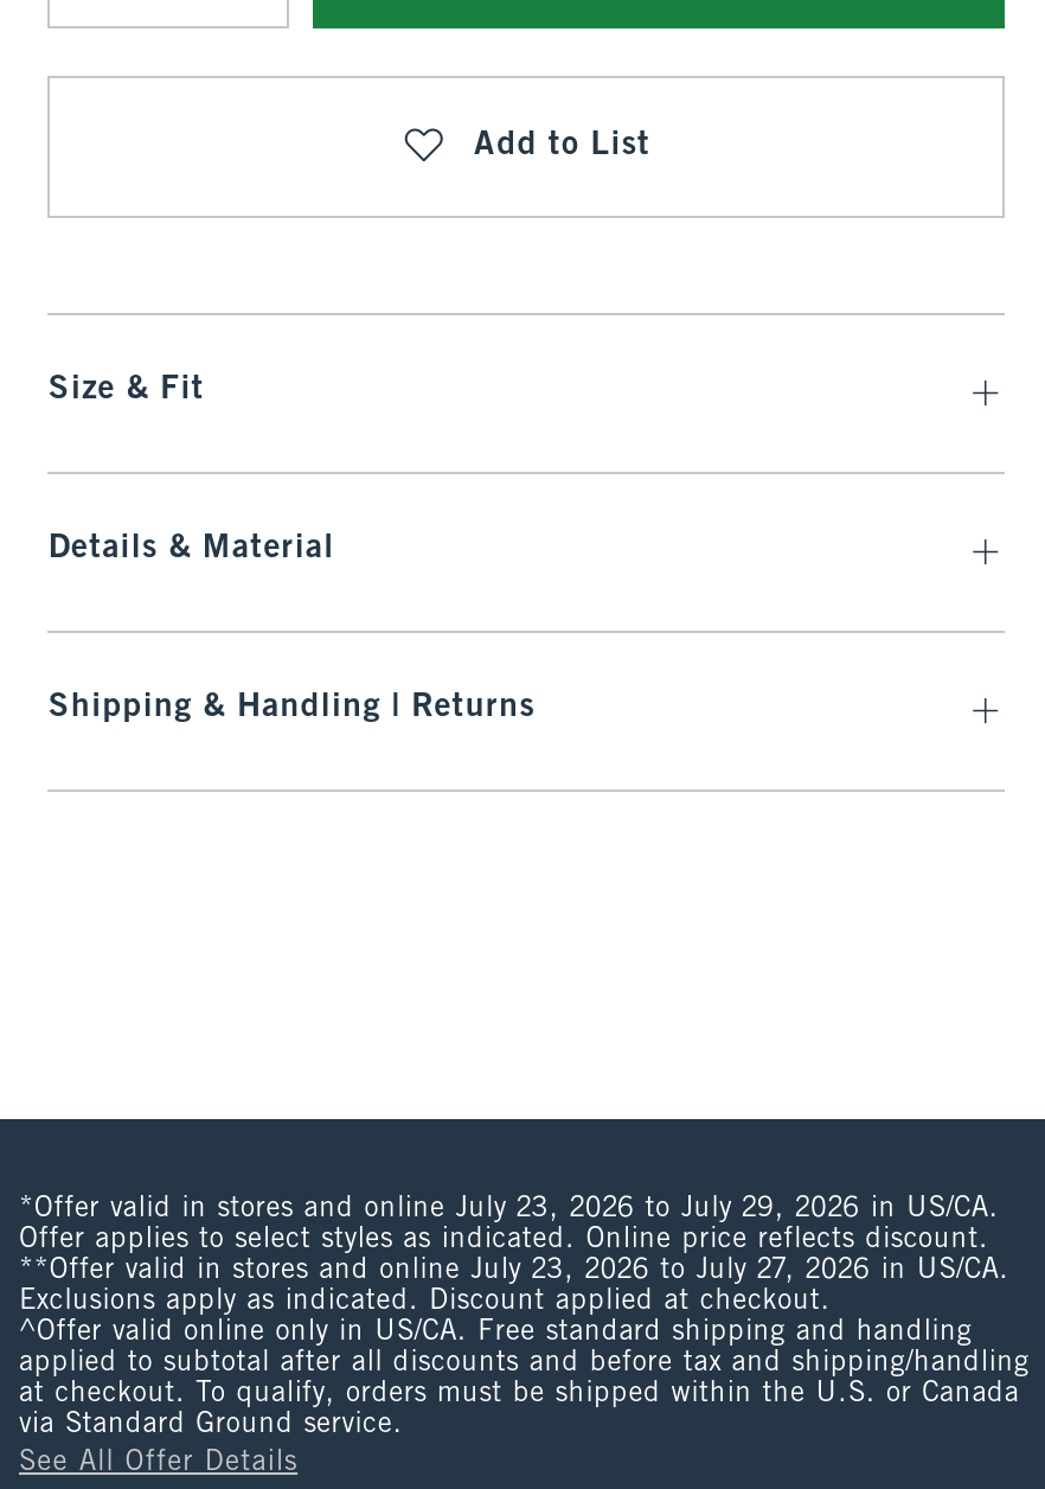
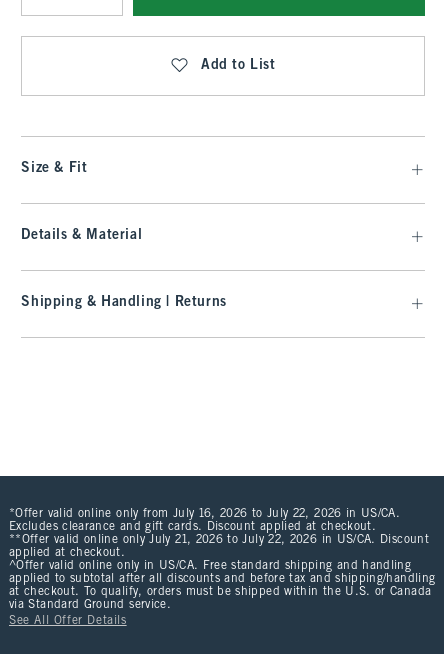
[19,1195,1009,1316] *Offer valid in stores and online July 23, 2026 to July 29, 2026 in US/CA. | Offer applies to select styles as indicated. Online price reflects discount. | **Offer valid in stores and online July 23, 2026 to July 27, 2026 in US/CA. | Exclusions apply as indicated. Discount applied at checkout. -> [9,508,429,559] *Offer valid online only from July 16, 2026 to July 22, 2026 in US/CA. | Excludes clearance and gift cards. Discount applied at checkout. | **Offer valid online only July 21, 2026 to July 22, 2026 in US/CA. Discount | applied at checkout.

